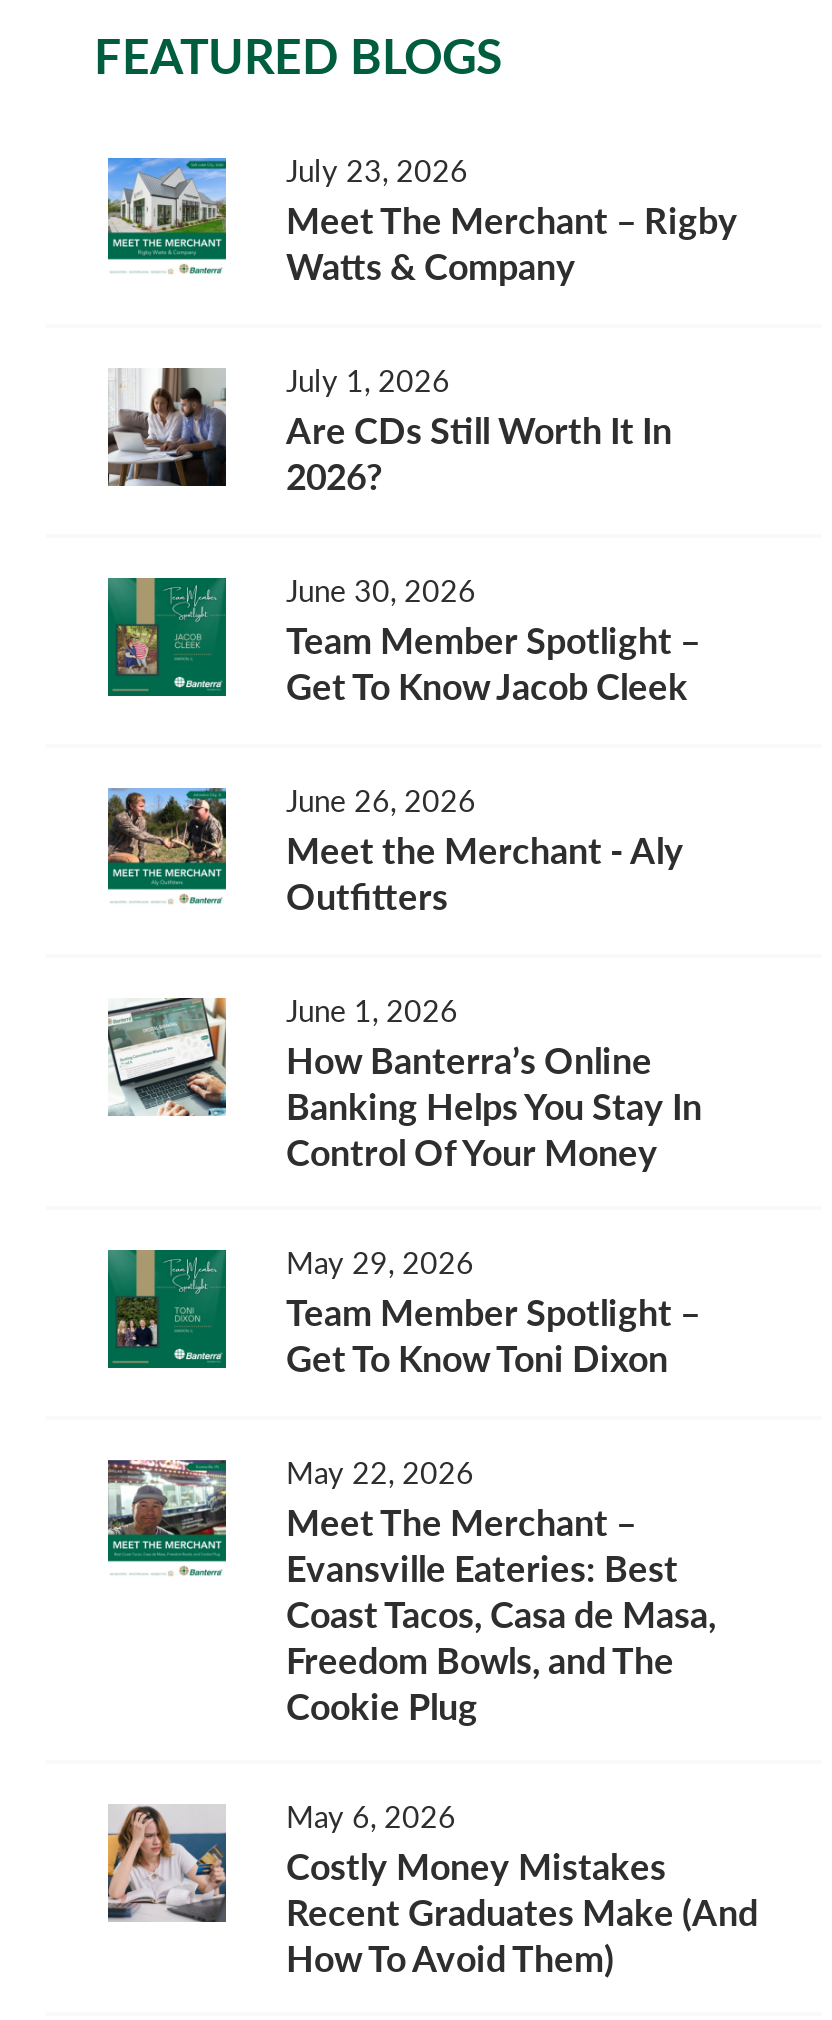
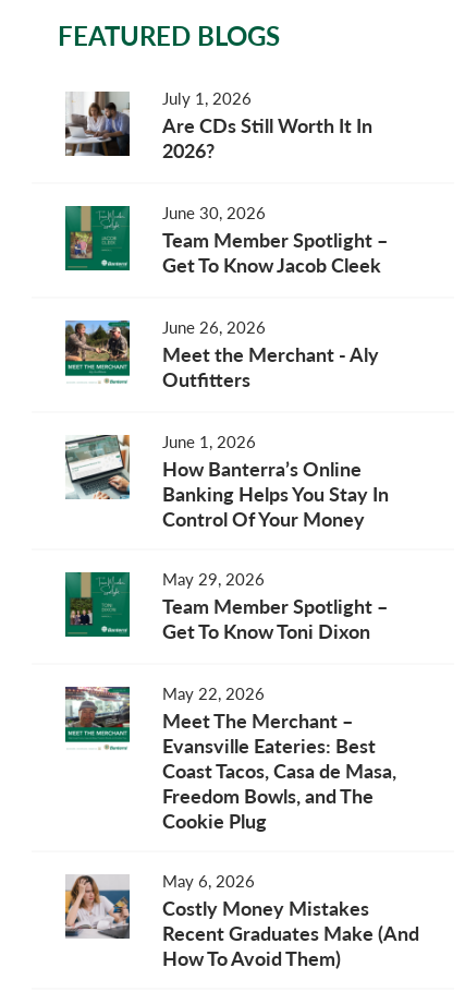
[106,148,738,290] [image] | July 23, 2026 | Meet The Merchant – Rigby | Watts & Company -> none

